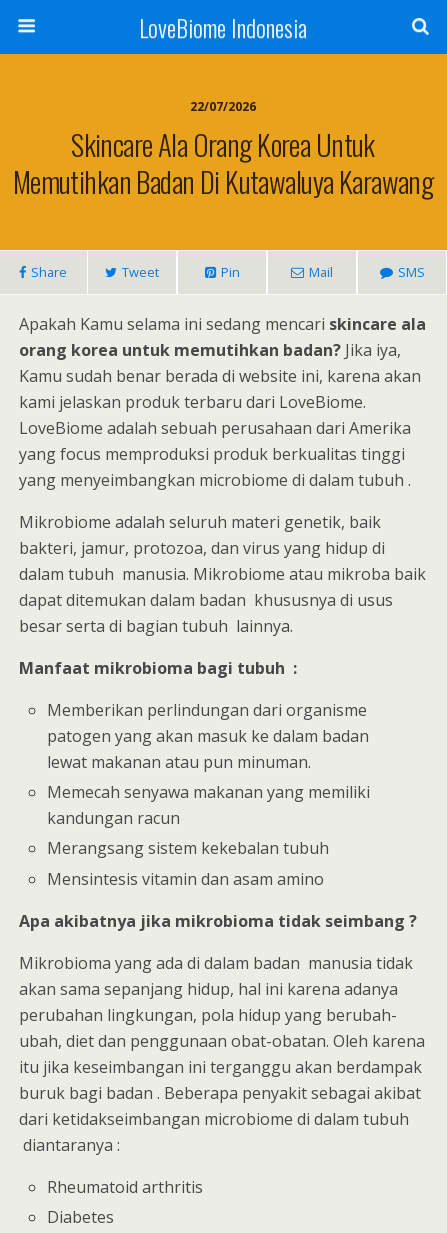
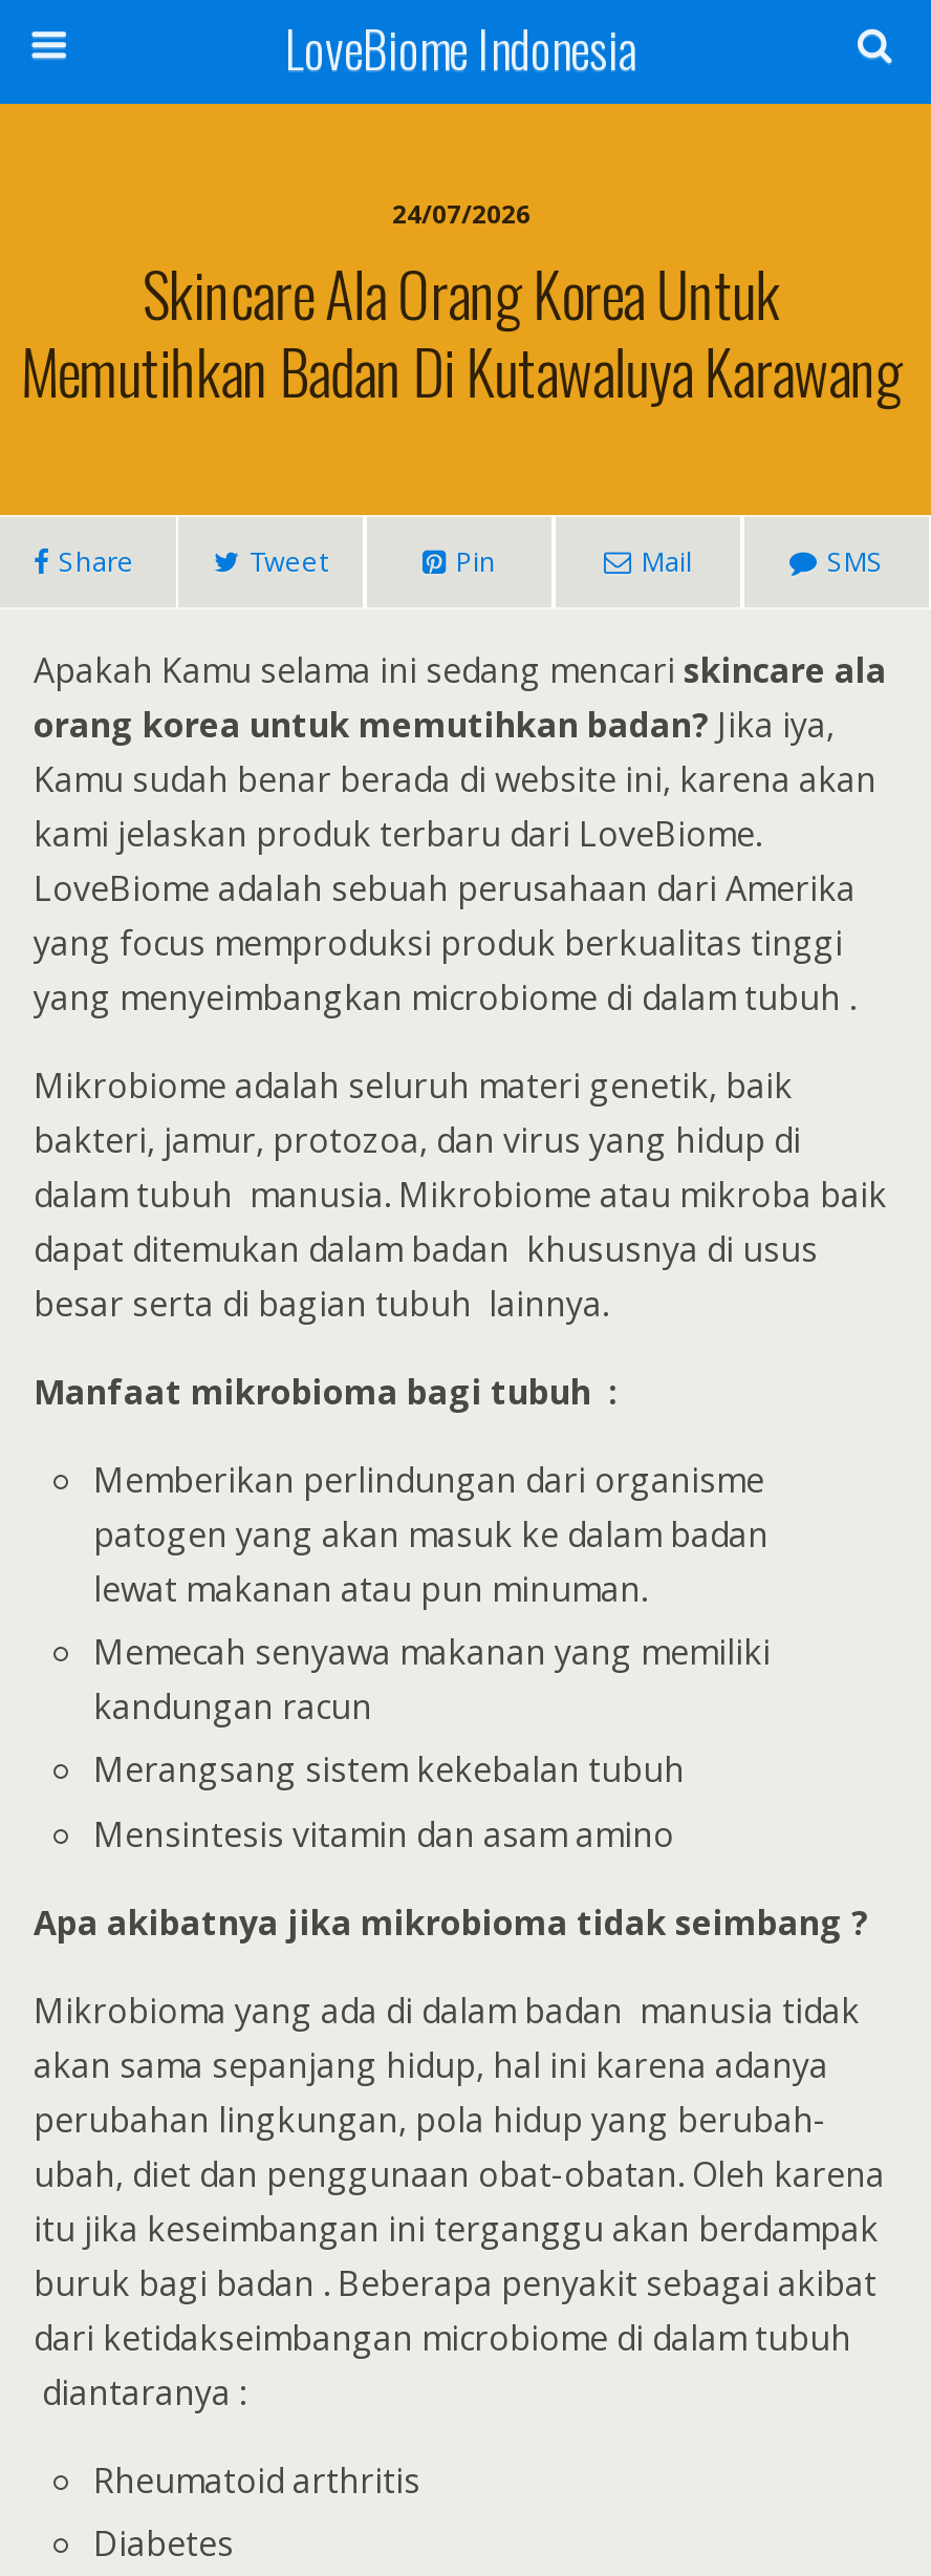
[190,98,256,115] 22/07/2026 -> [392,196,531,232] 24/07/2026

